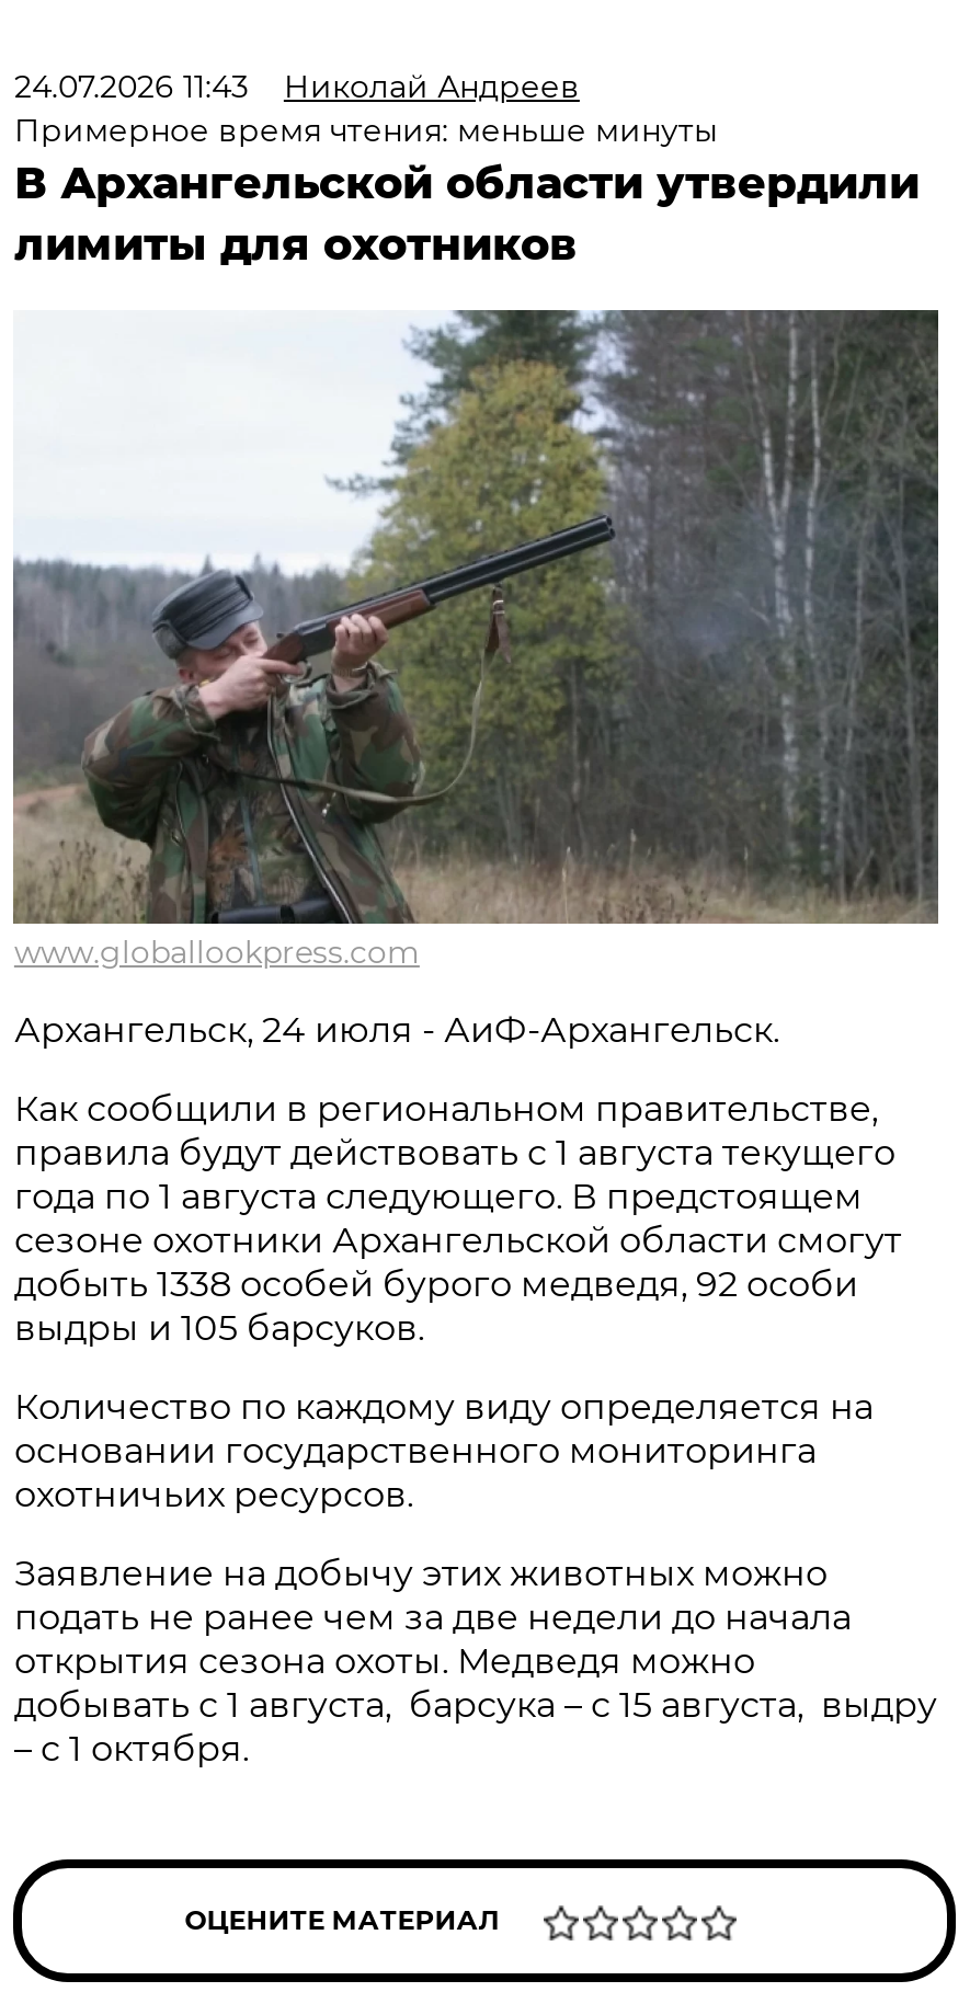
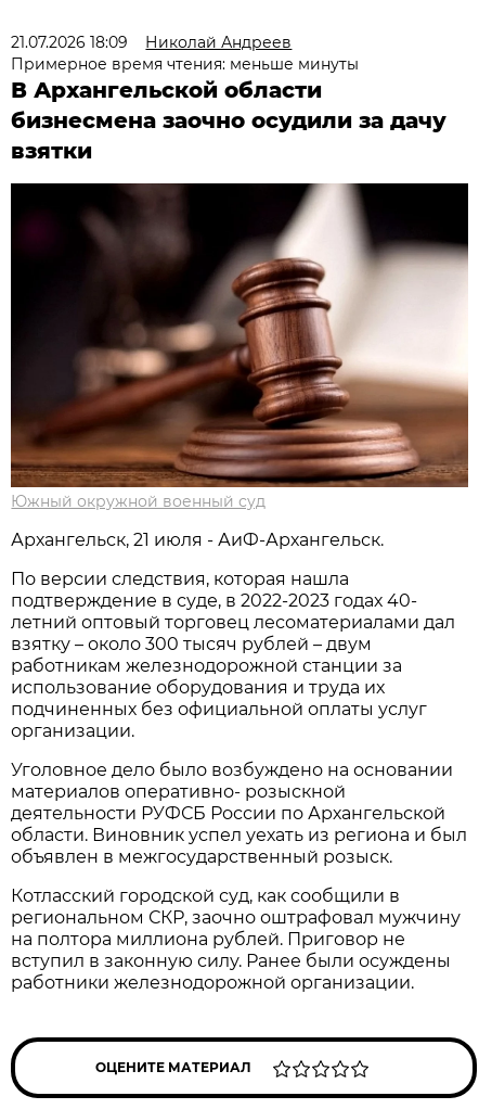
[14,67,580,106] 24.07.2026 11:43 Николай Андреев -> [11,33,292,52] 21.07.2026 18:09 Николай Андреев
[14,157,919,271] В Архангельской области утвердили | лимиты для охотников -> [11,77,447,164] В Архангельской области | бизнесмена заочно осудили за дачу | взятки
[11,308,940,972] [image] | www.globallookpress.com -> [10,229,469,511] [image] | Южный окружной военный суд
[14,1009,779,1051] Архангельск, 24 июля - АиФ-Архангельск. -> [11,530,384,550] Архангельск, 21 июля - АиФ-Архангельск.
[14,1088,902,1349] Как сообщили в региональном правительстве, | правила будут действовать с 1 августа текущего | года по 1 августа следующего. В предстоящем | сезоне охотники Архангельской области смогут | добыть 1338 особей бурого медведя, 92 особи | выдры и 105 барсуков. -> [11,569,456,741] По версии следствия, которая нашла | подтверждение в суде, в 2022-2023 годах 40- | летний оптовый торговец лесоматериалами дал | взятку – около 300 тысяч рублей – двум | работникам железнодорожной станции за | использование оборудования и труда их | подчиненных без официальной оплаты услуг | организации.
[14,1386,873,1515] Количество по каждому виду определяется на | основании государственного мониторинга | охотничьих ресурсов. -> [11,760,468,867] Уголовное дело было возбуждено на основании | материалов оперативно- розыскной | деятельности РУФСБ России по Архангельской | области. Виновник успел уехать из региона и был | объявлен в межгосударственный розыск.
[14,1553,937,1770] Заявление на добычу этих животных можно | подать не ранее чем за две недели до начала | открытия сезона охоты. Медведя можно | добывать с 1 августа, барсука – с 15 августа, выдру | – с 1 октября. -> [11,885,461,993] Котласский городской суд, как сообщили в | региональном СКР, заочно оштрафовал мужчину | на полтора миллиона рублей. Приговор не | вступил в законную силу. Ранее были осуждены | работники железнодорожной организации.

